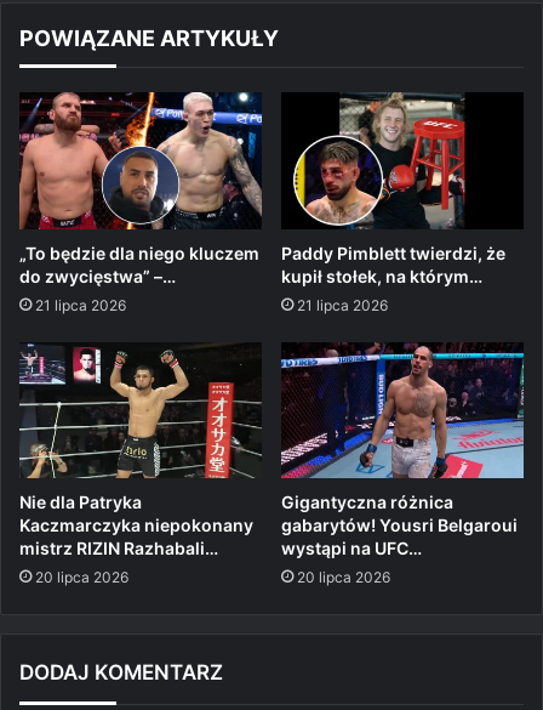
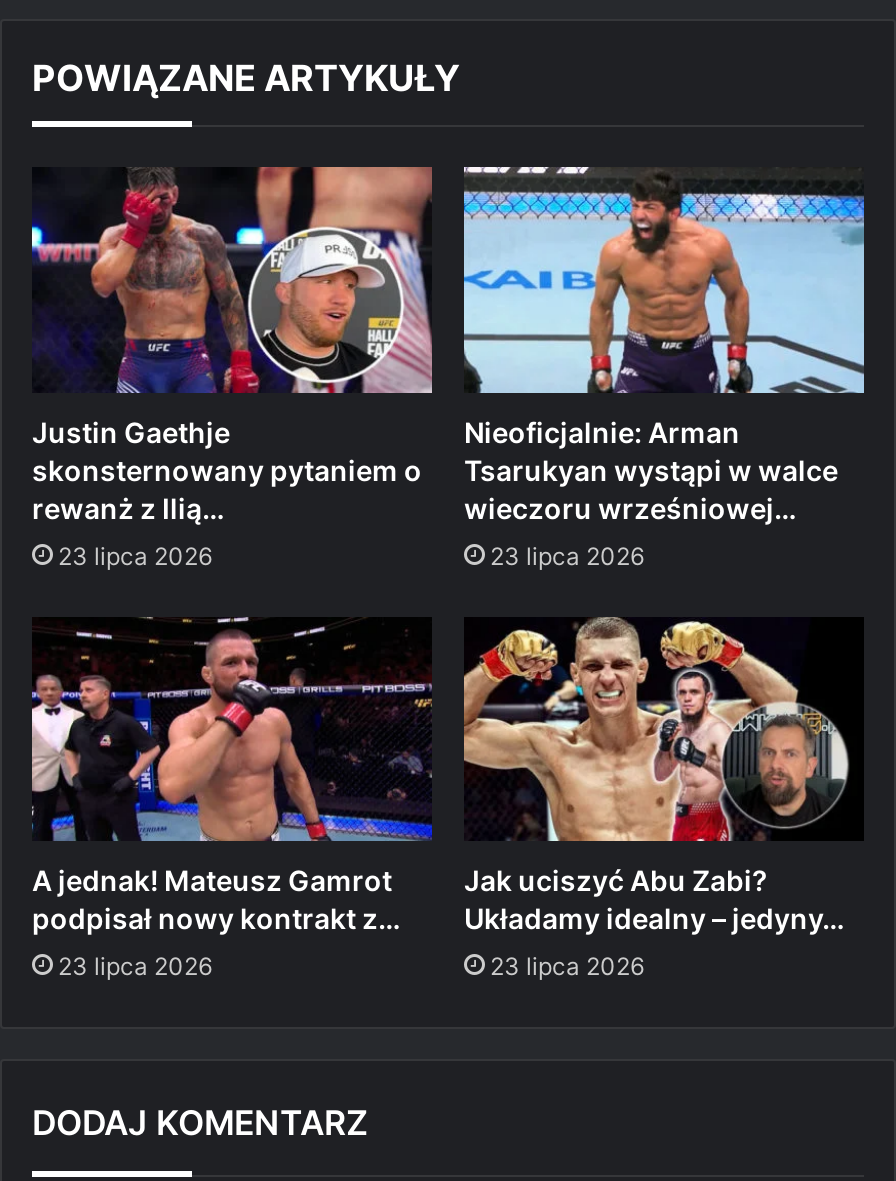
[18,91,263,286] [image] | „To będzie dla niego kluczem | do zwycięstwa” –… -> [30,165,434,524] [image] | Justin Gaethje | skonsternowany pytaniem o | rewanż z Ilią…
[281,92,524,286] [image] | Paddy Pimblett twierdzi, że | kupił stołek, na którym… -> [462,165,866,524] [image] | Nieoficjalnie: Arman | Tsarukyan wystąpi w walce | wieczoru wrześniowej…
[35,296,126,314] 21 lipca 2026 -> [58,540,212,570] 23 lipca 2026
[297,296,388,314] 21 lipca 2026 -> [490,540,644,570] 23 lipca 2026
[18,343,262,559] [image] | Nie dla Patryka | Kaczmarczyka niepokonany | mistrz RIZIN Razhabali… -> [30,585,434,936] [image] | A jednak! Mateusz Gamrot | podpisał nowy kontrakt z…
[280,343,525,559] [image] | Gigantyczna różnica | gabarytów! Yousri Belgaroui | wystąpi na UFC… -> [462,583,864,936] [image] | Jak uciszyć Abu Zabi? | Układamy idealny – jedyny…
[35,568,128,587] 20 lipca 2026 -> [58,952,212,982] 23 lipca 2026
[297,568,390,587] 20 lipca 2026 -> [490,952,644,982] 23 lipca 2026

